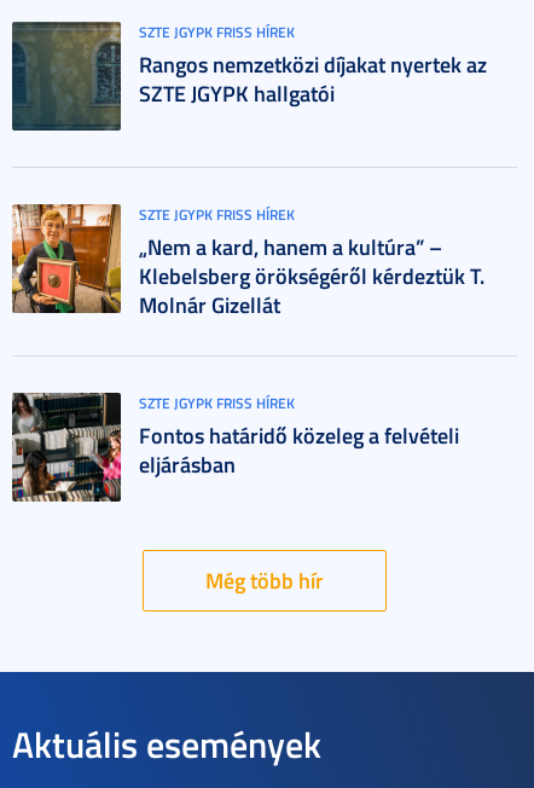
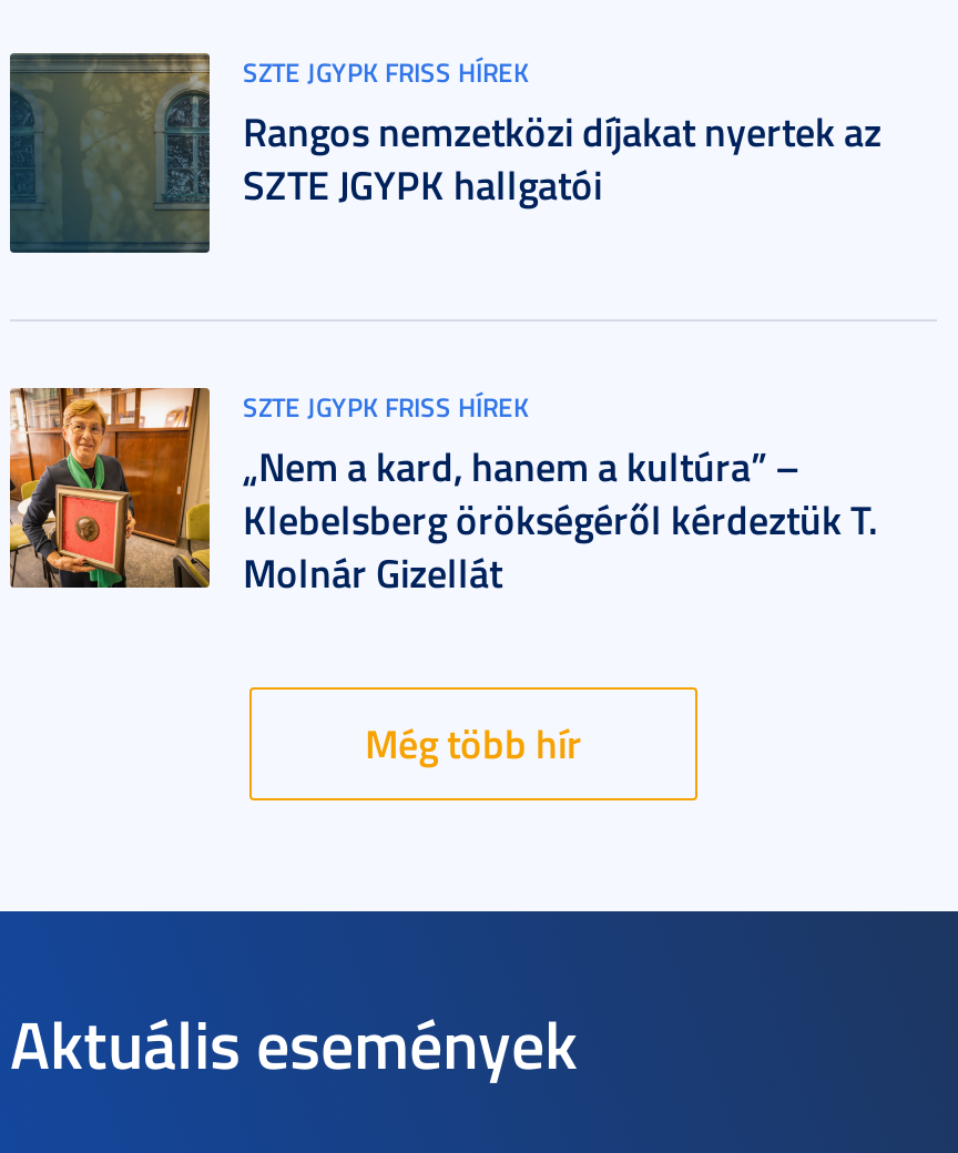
[11,392,459,503] [image] | SZTE JGYPK FRISS HÍREK | Fontos határidő közeleg a felvételi | eljárásban -> none

